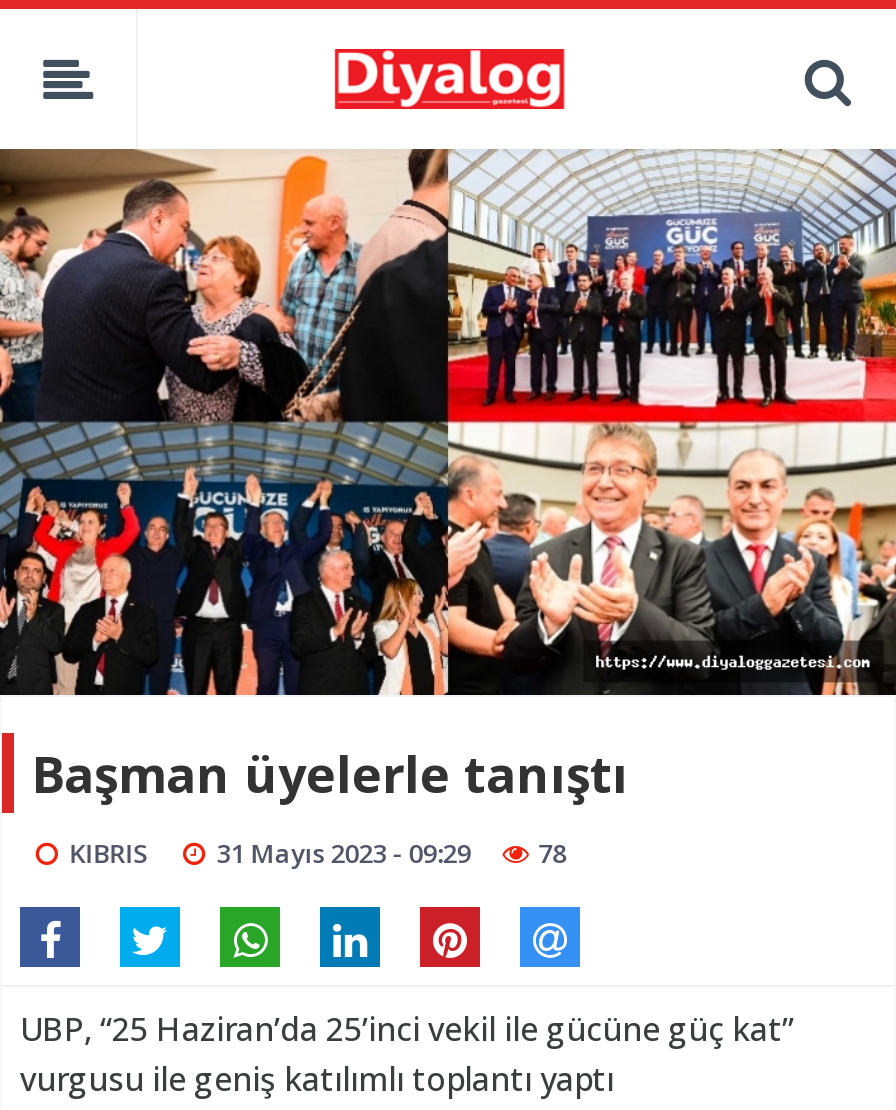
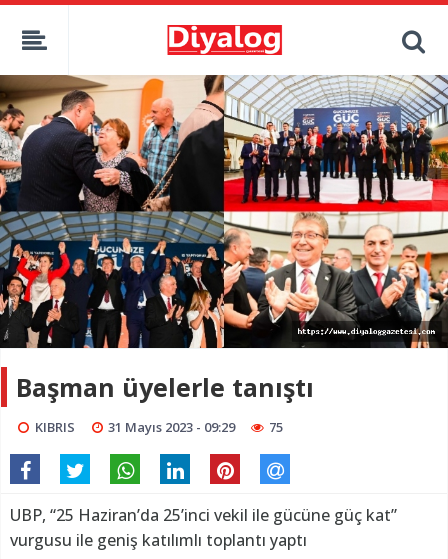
[69,834,566,870] KIBRIS 31 Mayıs 2023 - 09:29 78 -> [35,418,283,436] KIBRIS 31 Mayıs 2023 - 09:29 75

